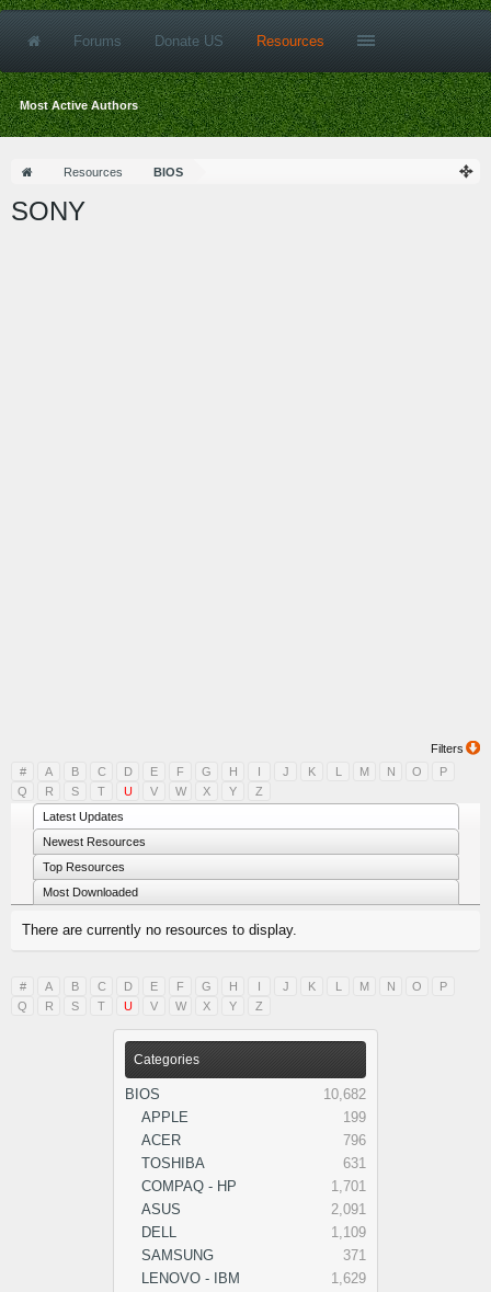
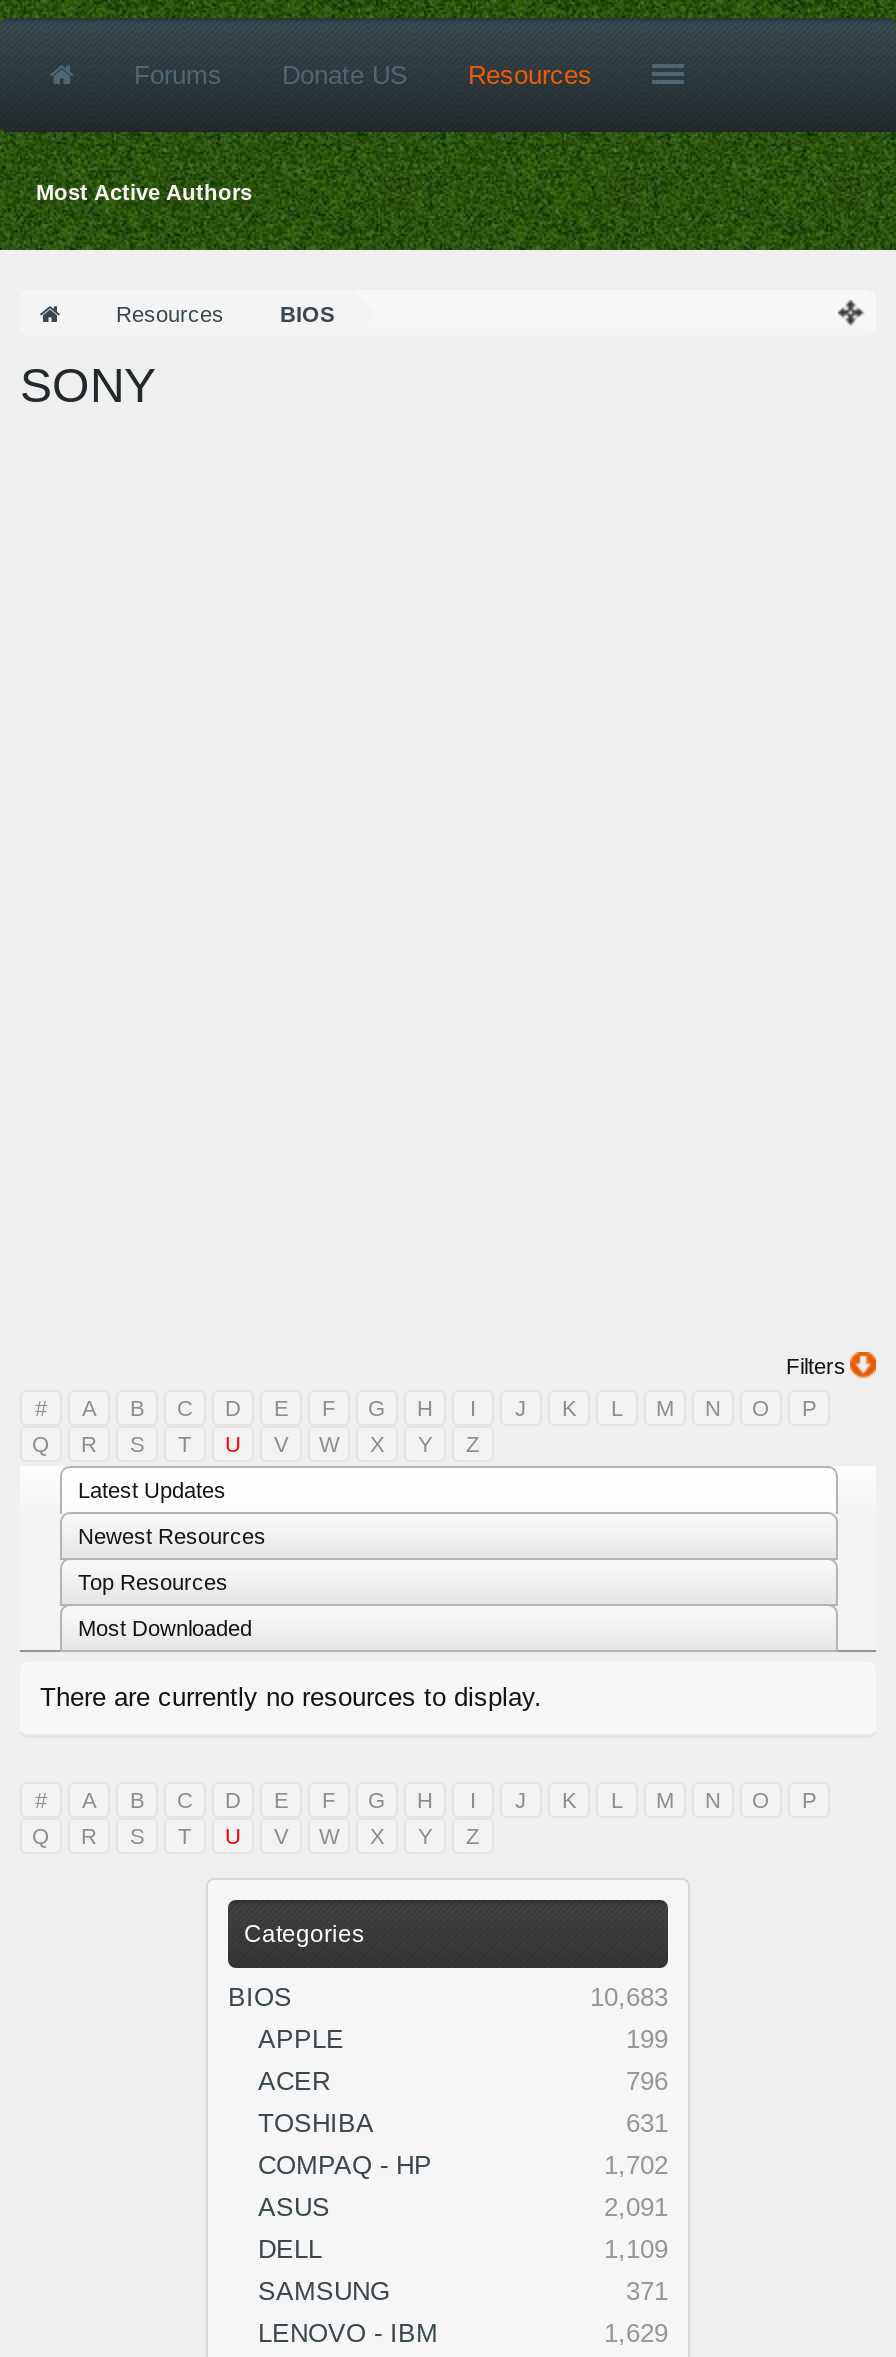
[323,1086,366,1102] 10,682 -> [590,1982,668,2012] 10,683
[331,1178,366,1194] 1,701 -> [604,2150,668,2180] 1,702

